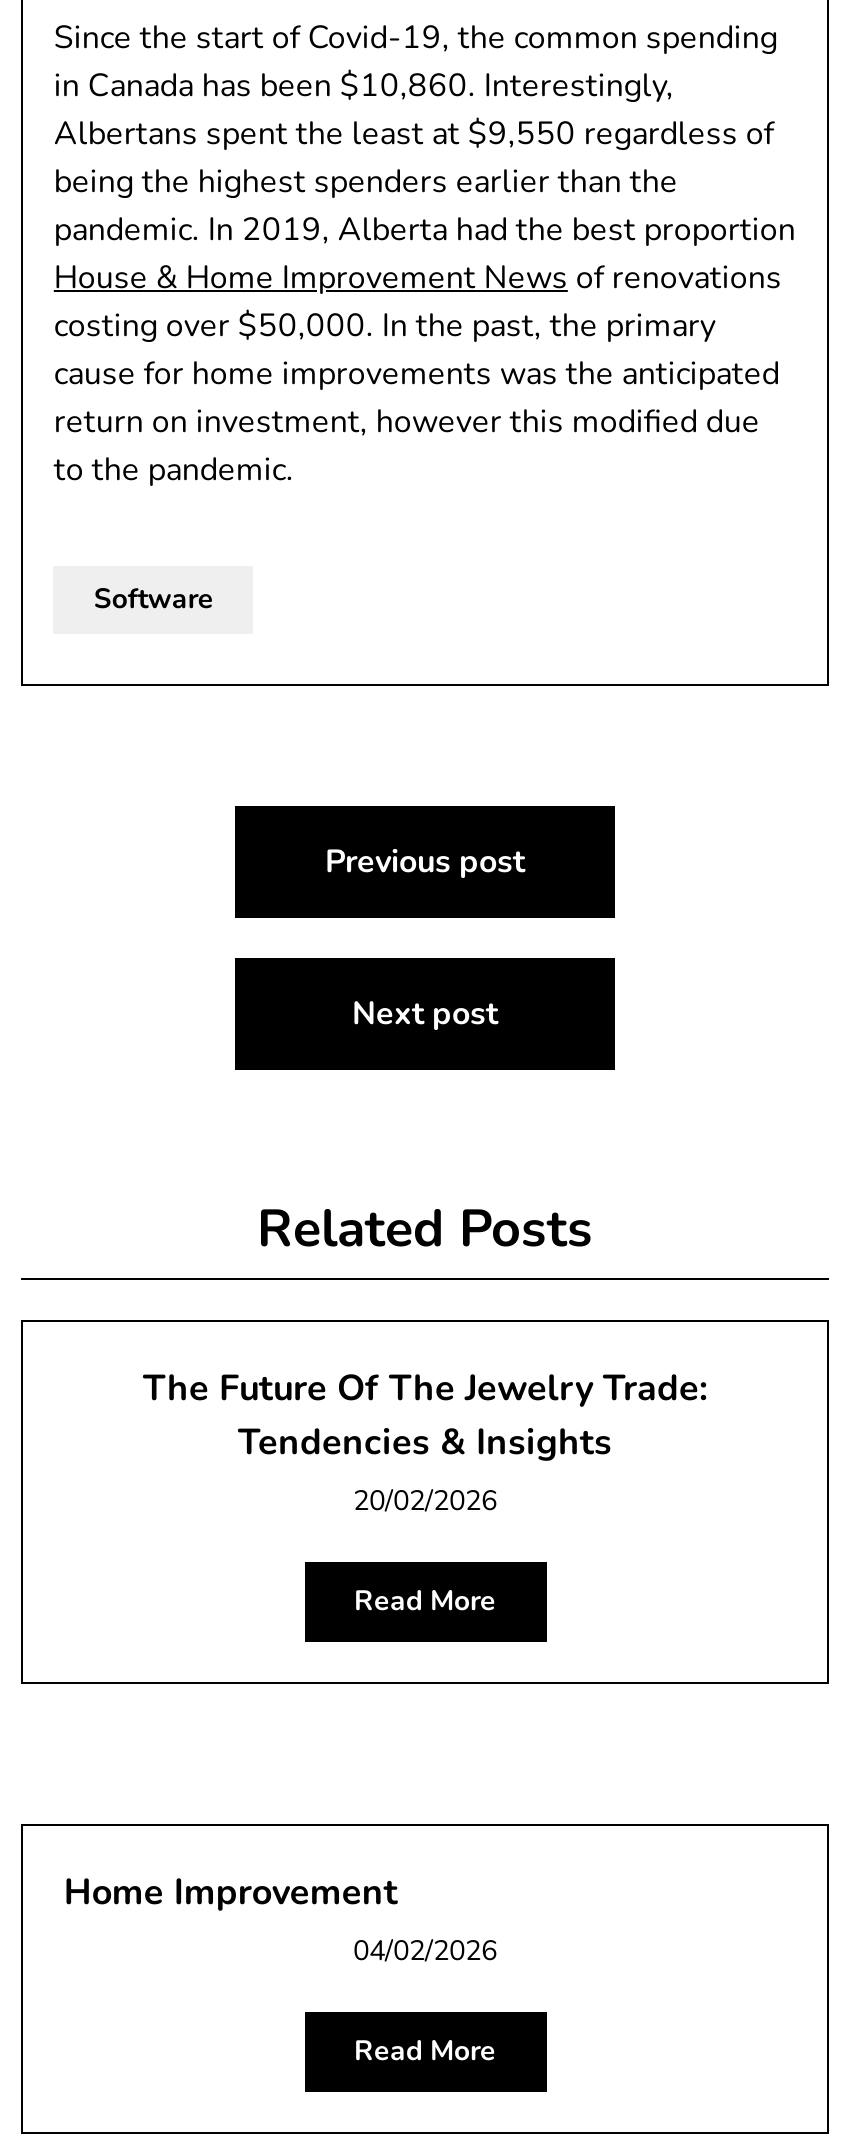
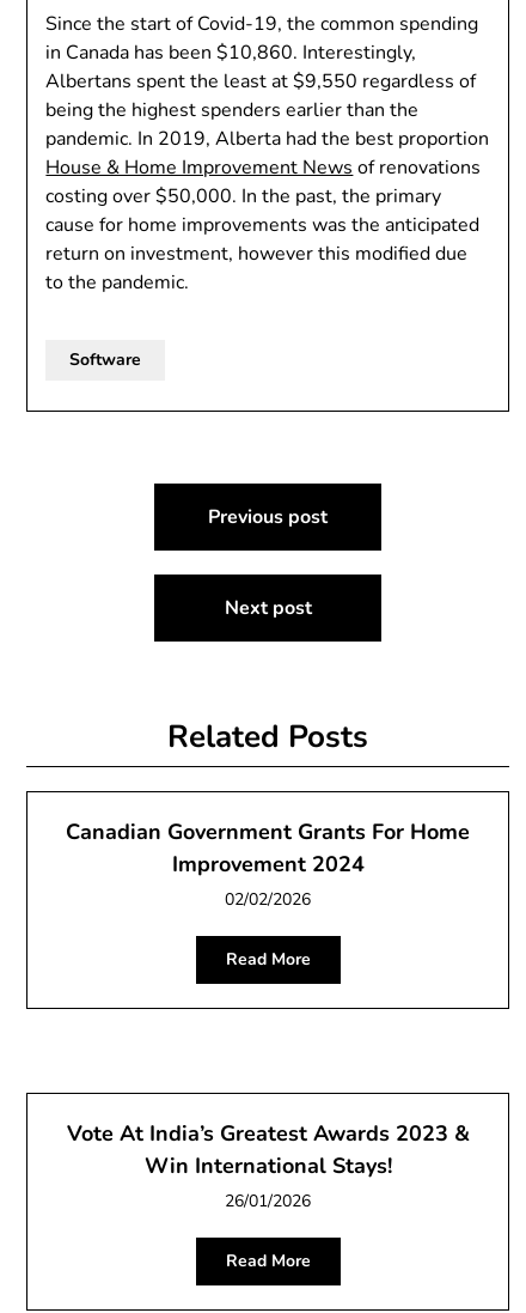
[143,1364,707,1520] The Future Of The Jewelry Trade: | Tendencies & Insights | 20/02/2026 -> [66,817,470,911] Canadian Government Grants For Home | Improvement 2024 | 02/02/2026
[64,1868,497,1970] Home Improvement | 04/02/2026 -> [66,1119,469,1212] Vote At India’s Greatest Awards 2023 & | Win International Stays! | 26/01/2026

